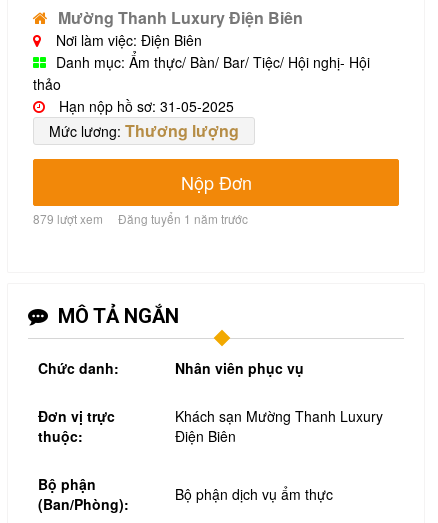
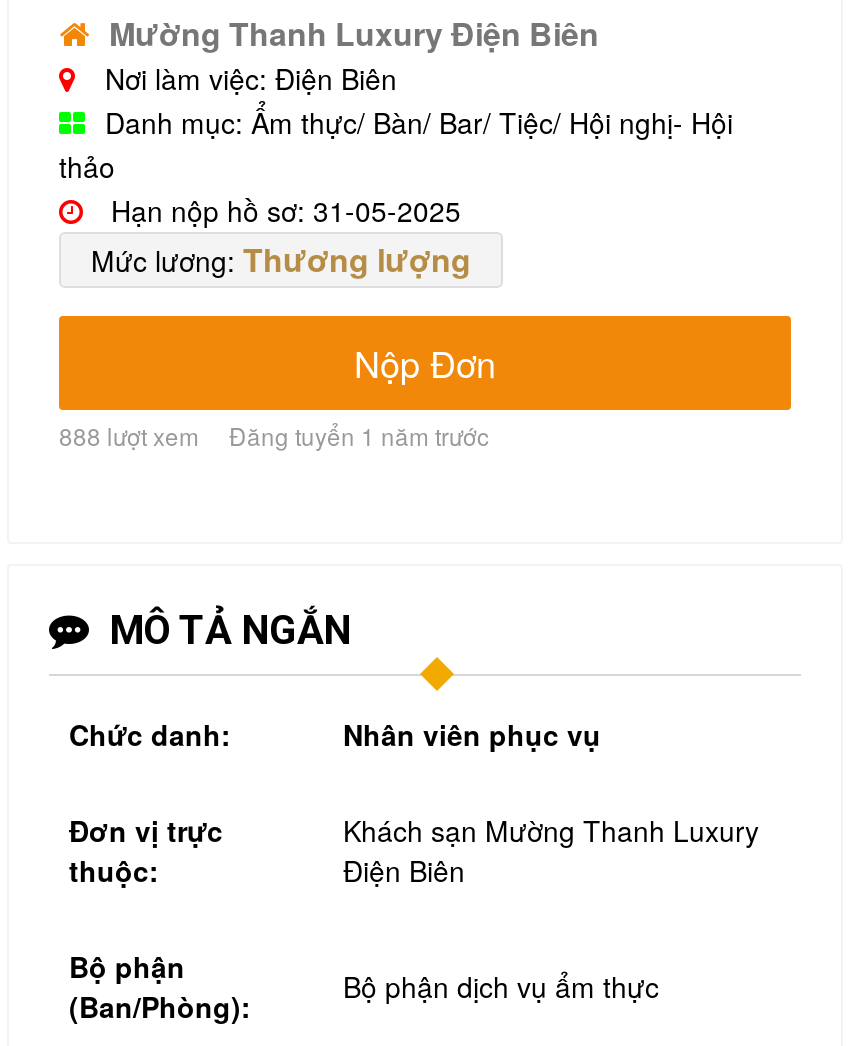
[33,210,248,227] 879 lượt xem Đăng tuyển 1 năm trước -> [59,418,489,452] 888 lượt xem Đăng tuyển 1 năm trước

